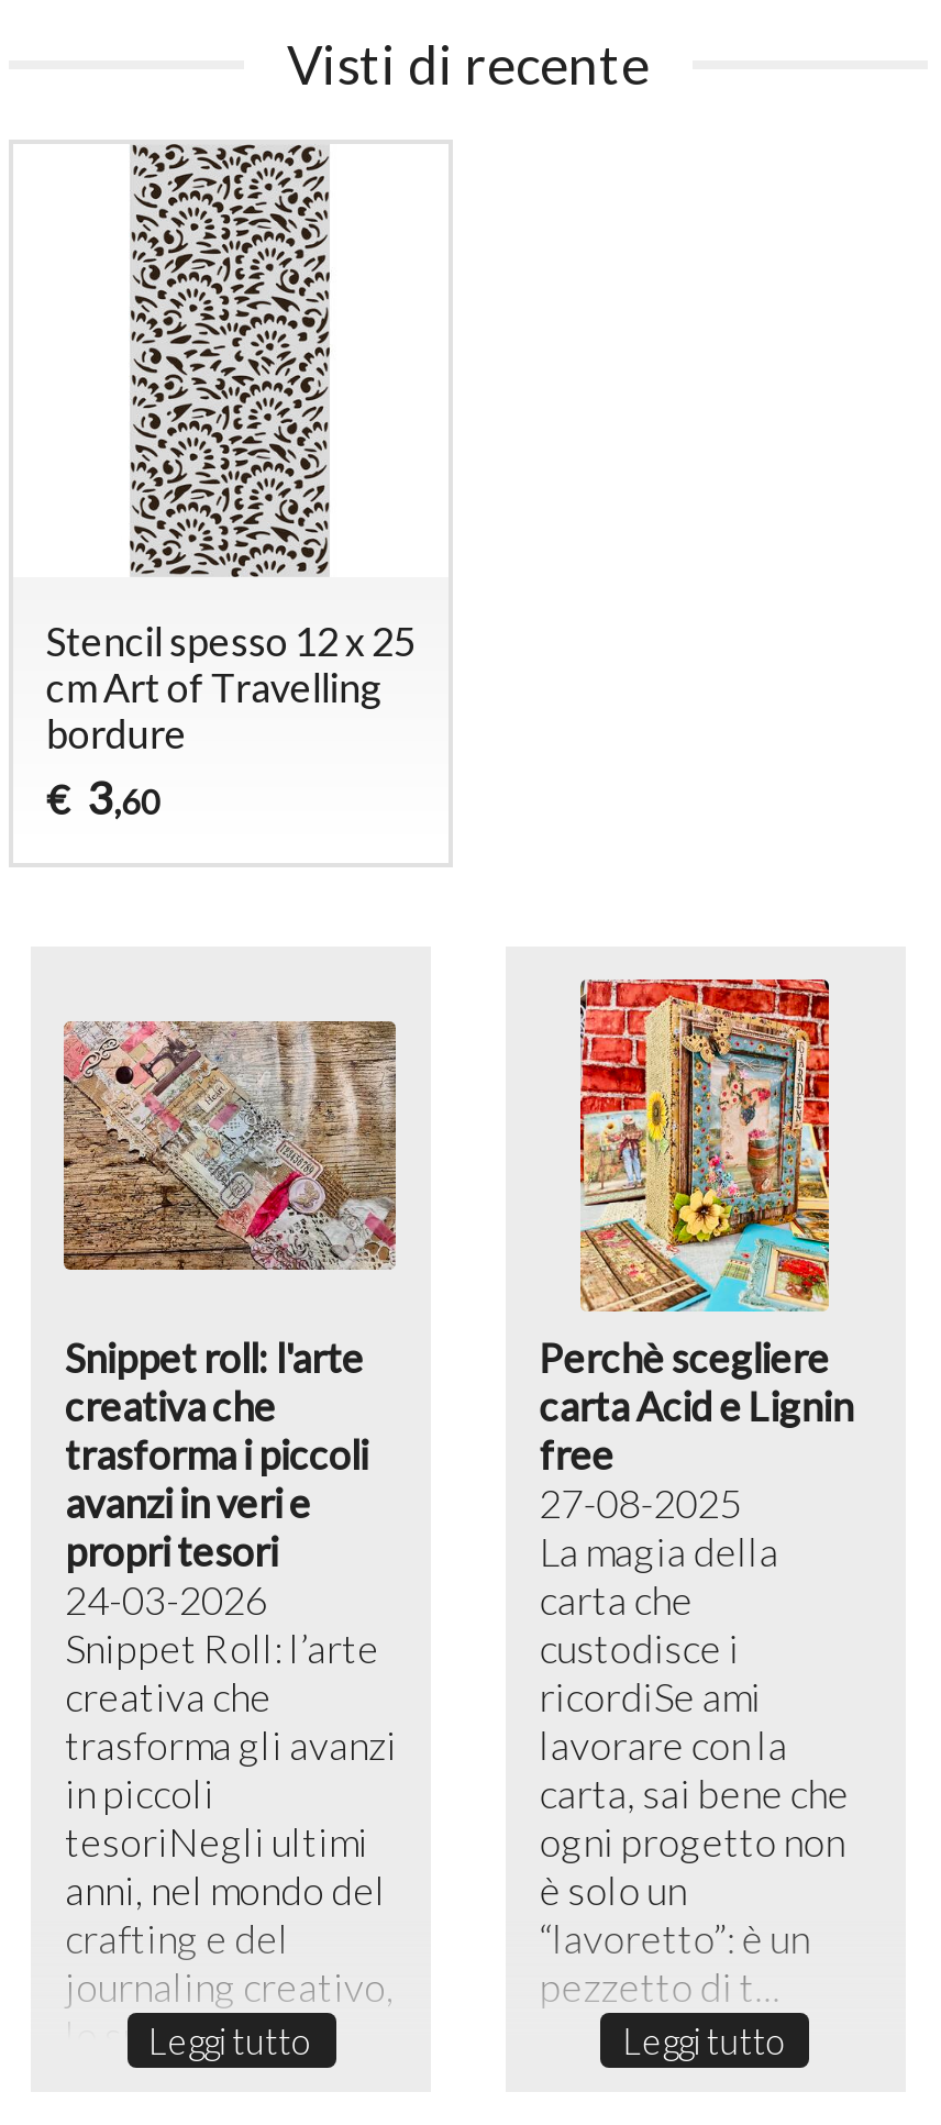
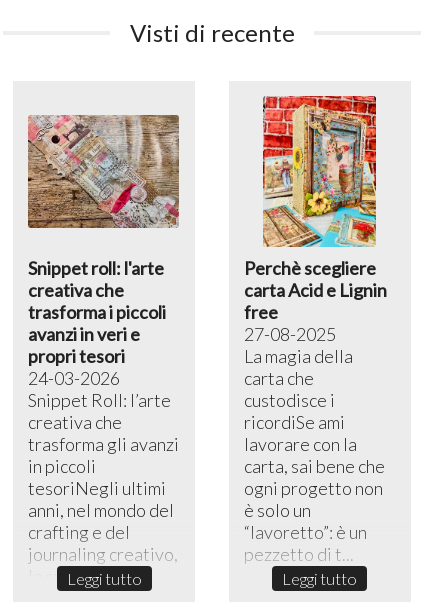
[46,140,415,823] [image] | Stencil spesso 12 x 25 | cm Art of Travelling | bordure | € 3,60 -> none

